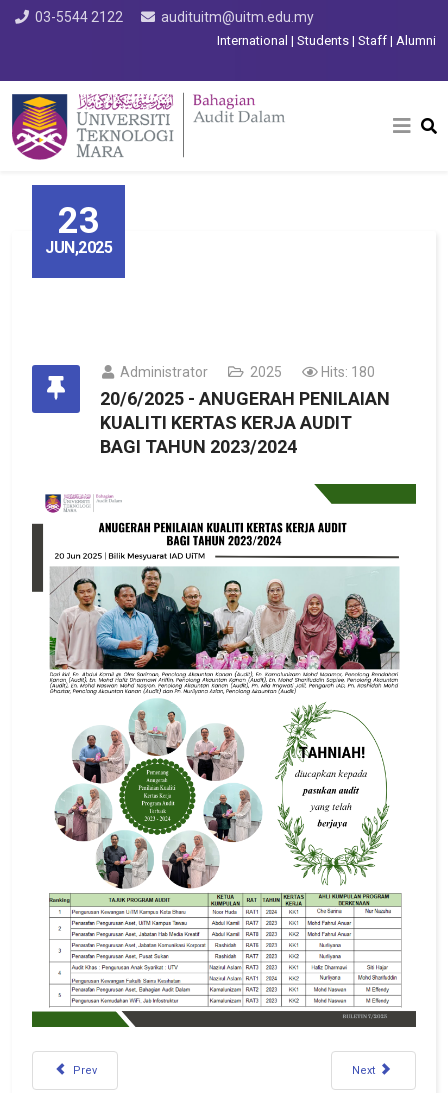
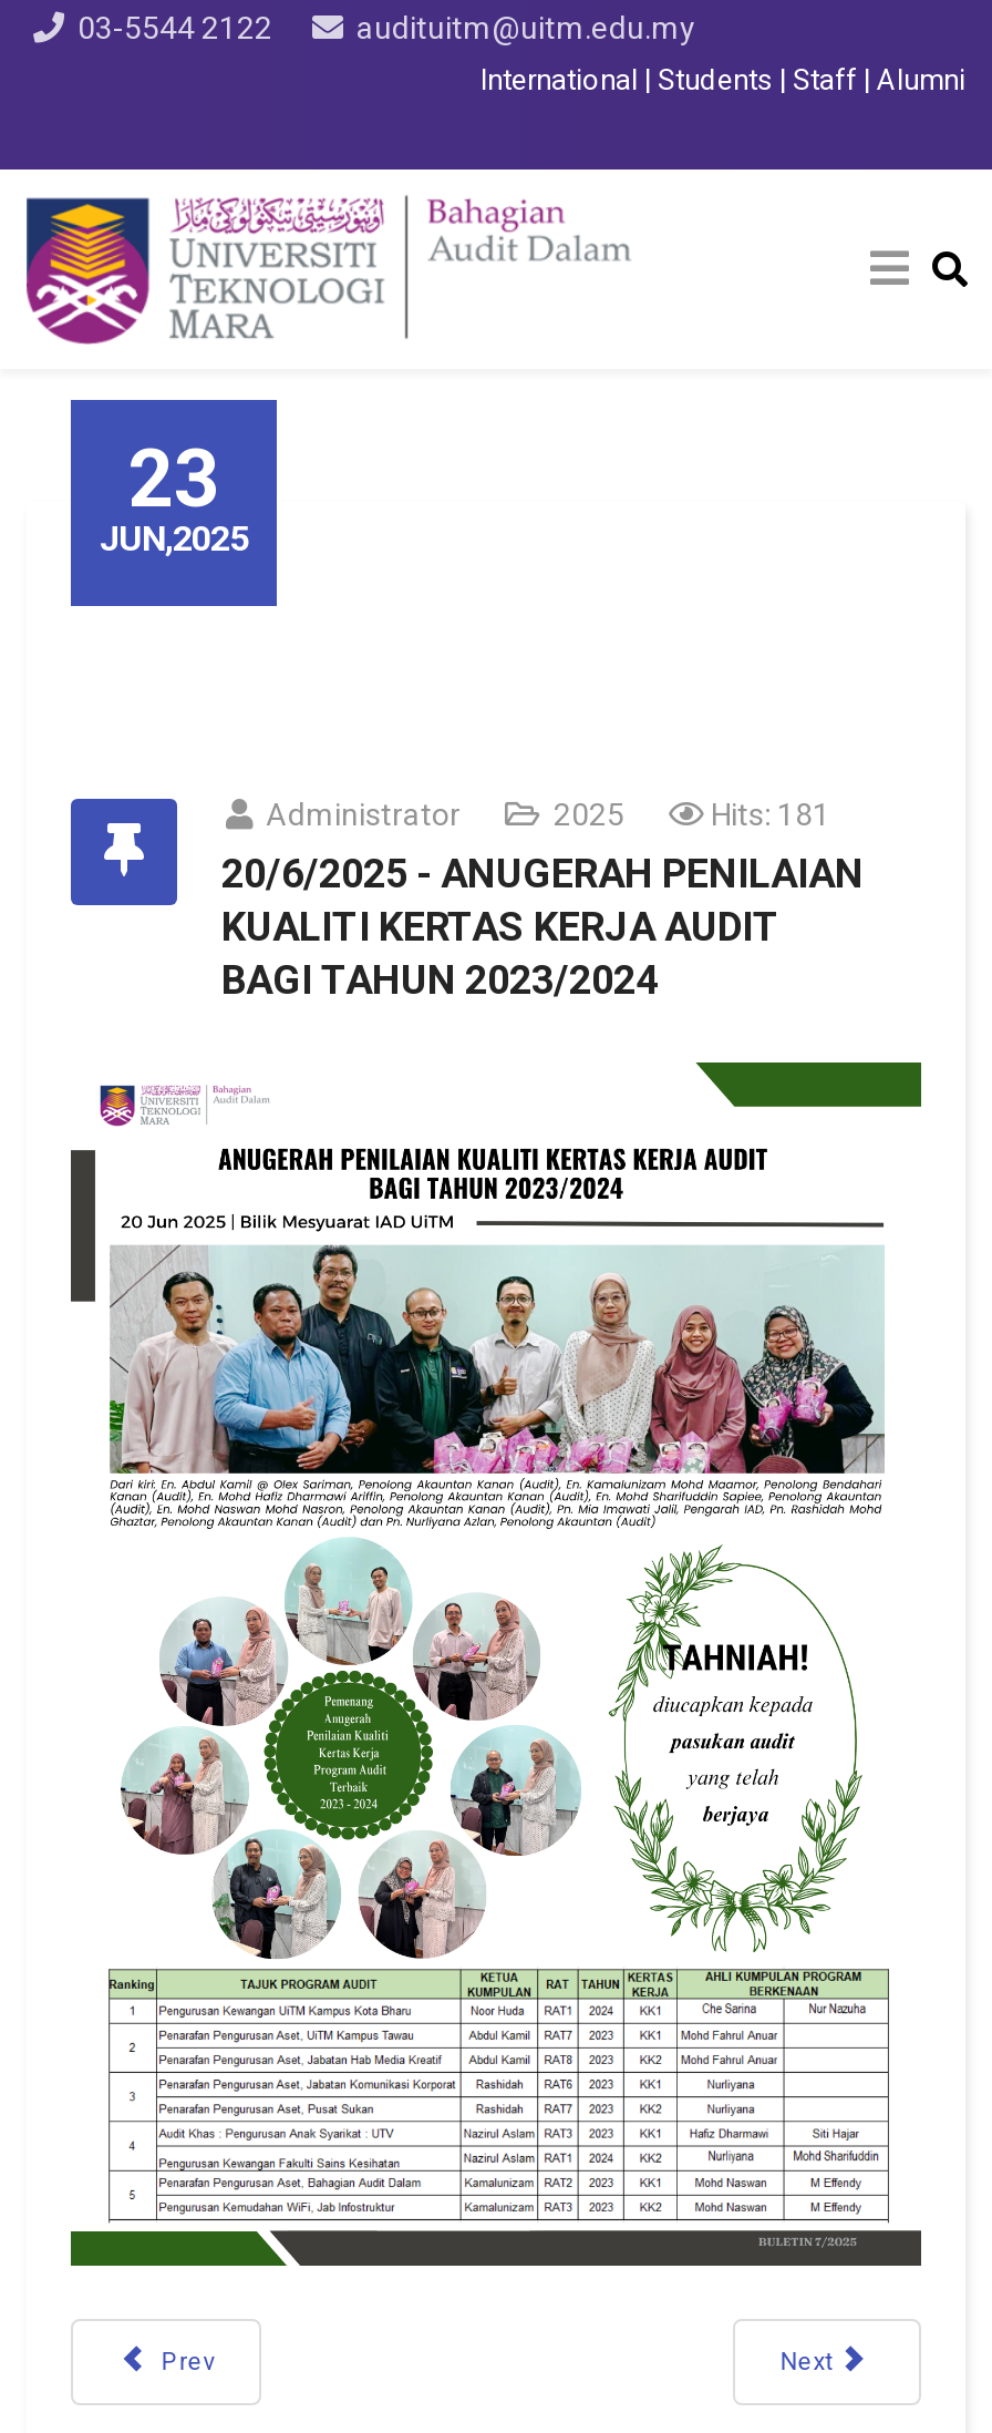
[321,364,375,380] Hits: 180 -> [711,797,830,832] Hits: 181

